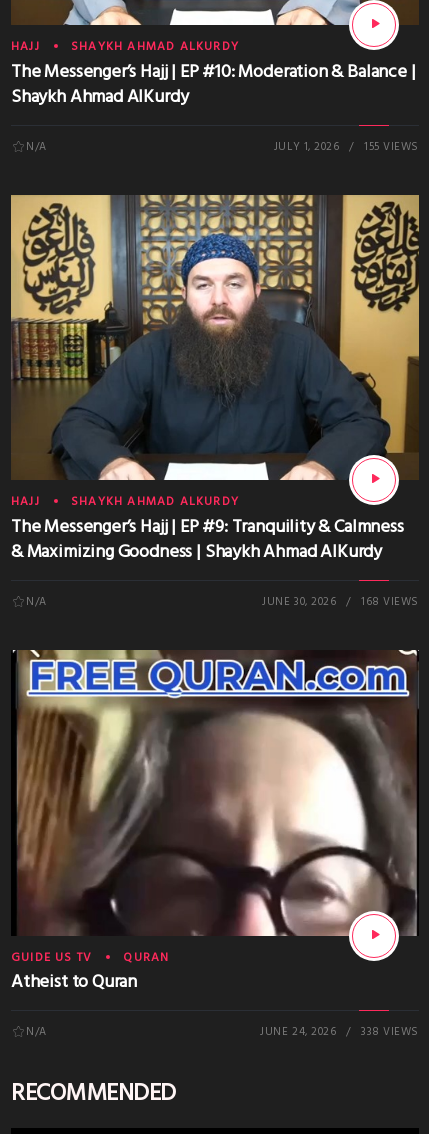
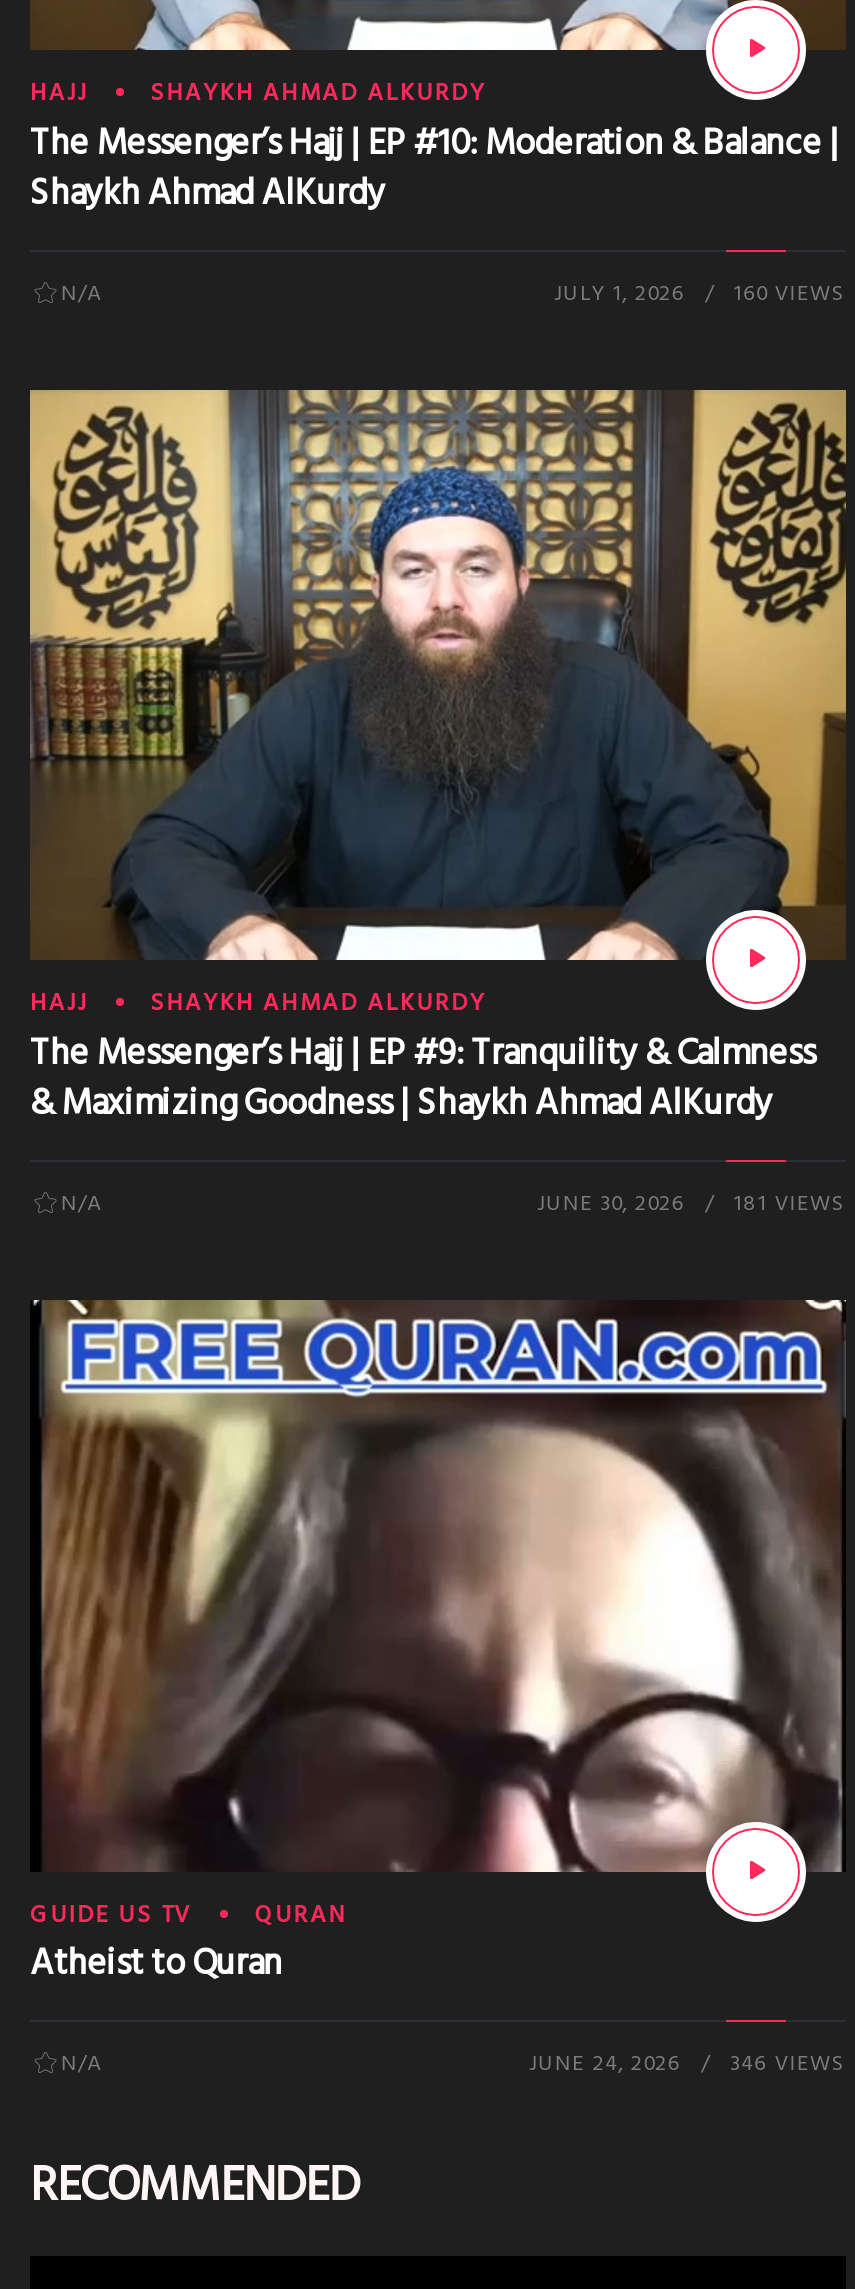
[274,138,419,156] JULY 1, 2026 155 VIEWS -> [554,276,846,312] JULY 1, 2026 160 VIEWS
[262,593,419,611] JUNE 30, 2026 168 VIEWS -> [537,1186,846,1222] JUNE 30, 2026 181 VIEWS
[260,1023,419,1041] JUNE 24, 2026 338 VIEWS -> [529,2047,846,2083] JUNE 24, 2026 346 VIEWS

